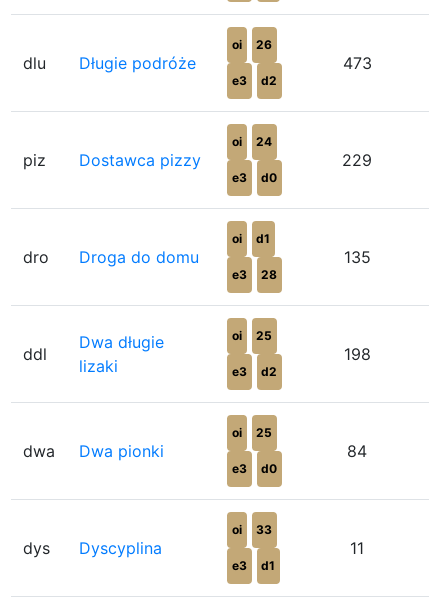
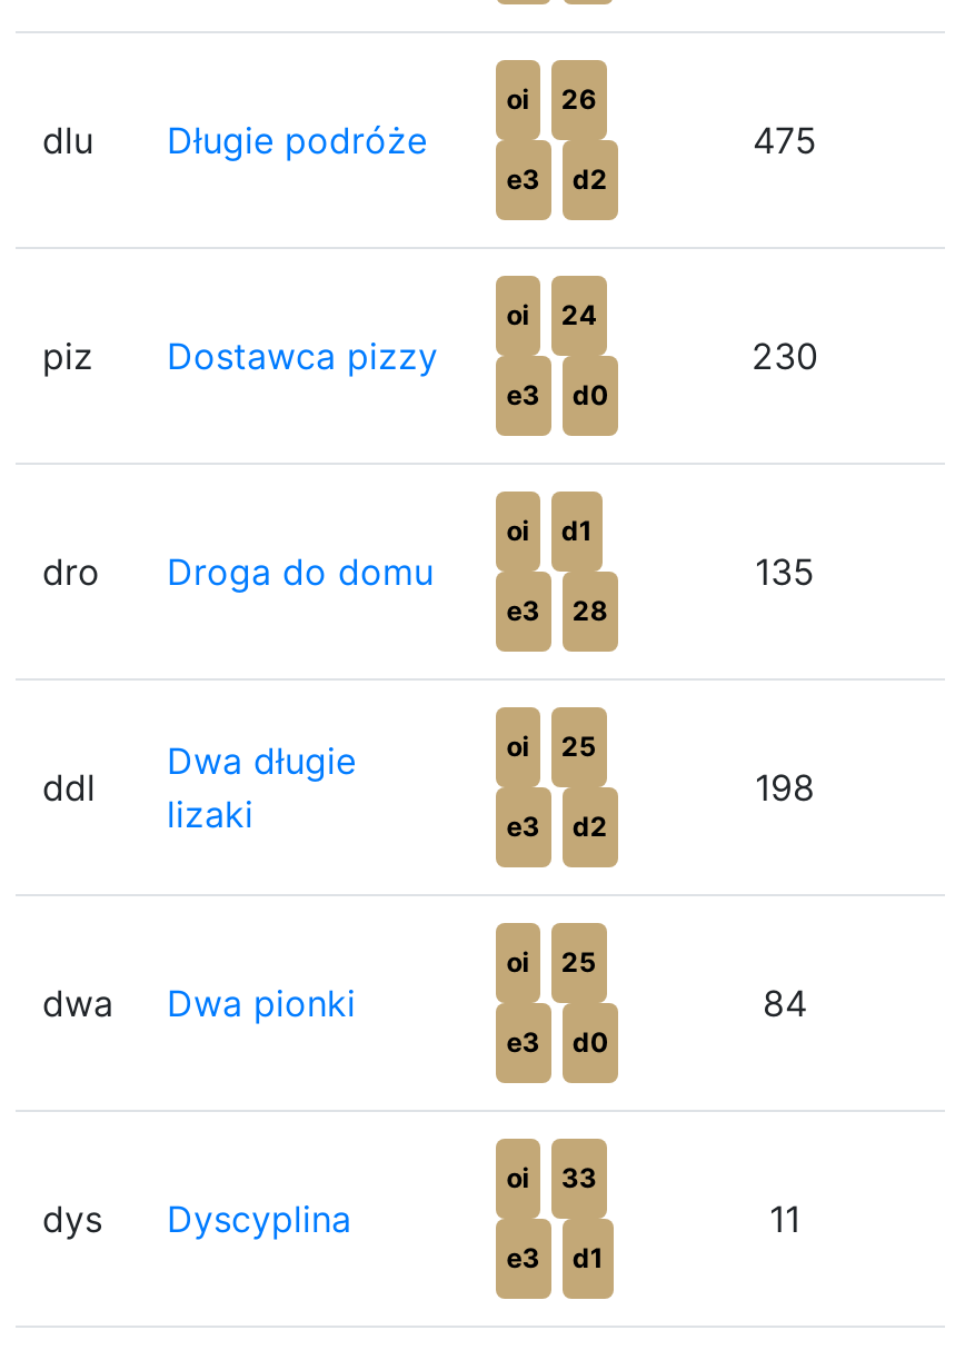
[342,53,371,73] 473 -> [753,118,817,162] 475
[342,150,372,170] 229 -> [752,334,818,378] 230

